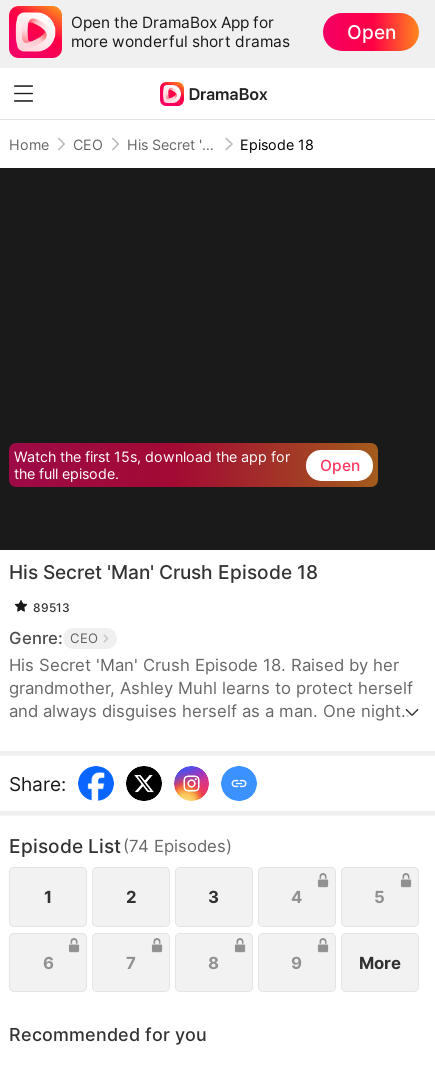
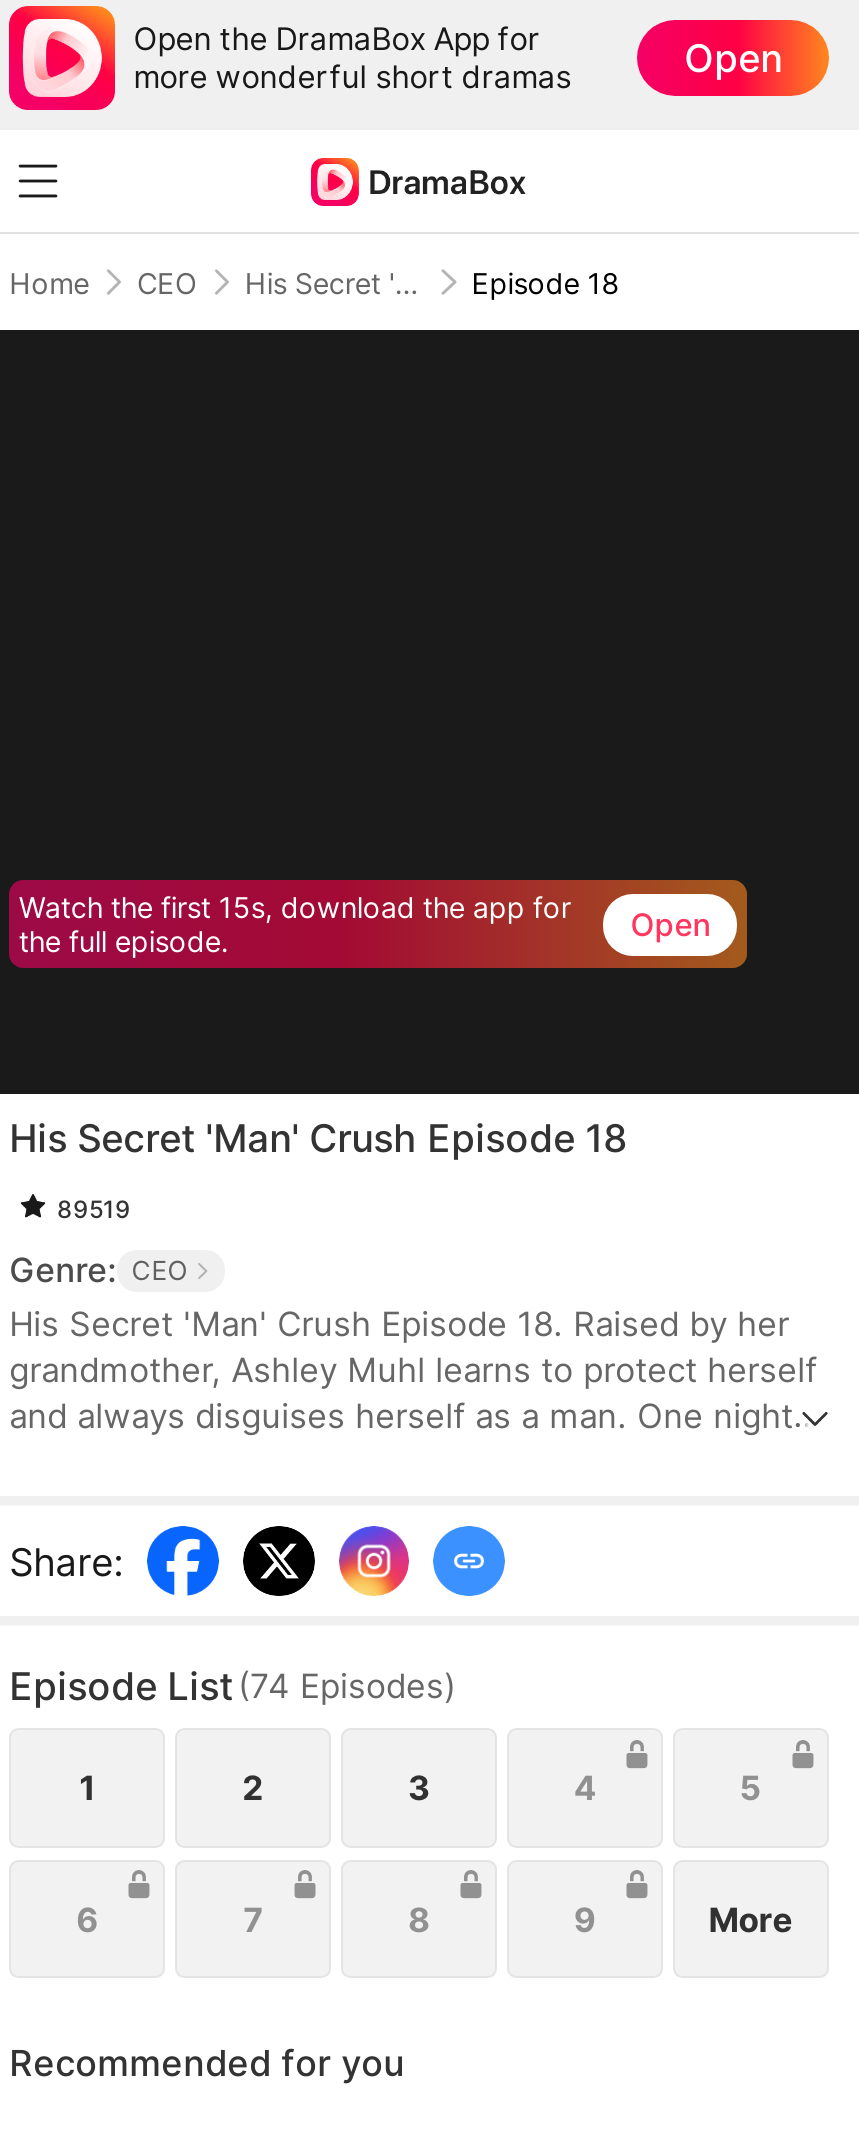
[33,600,70,615] 89513 -> [57,1193,131,1223] 89519

